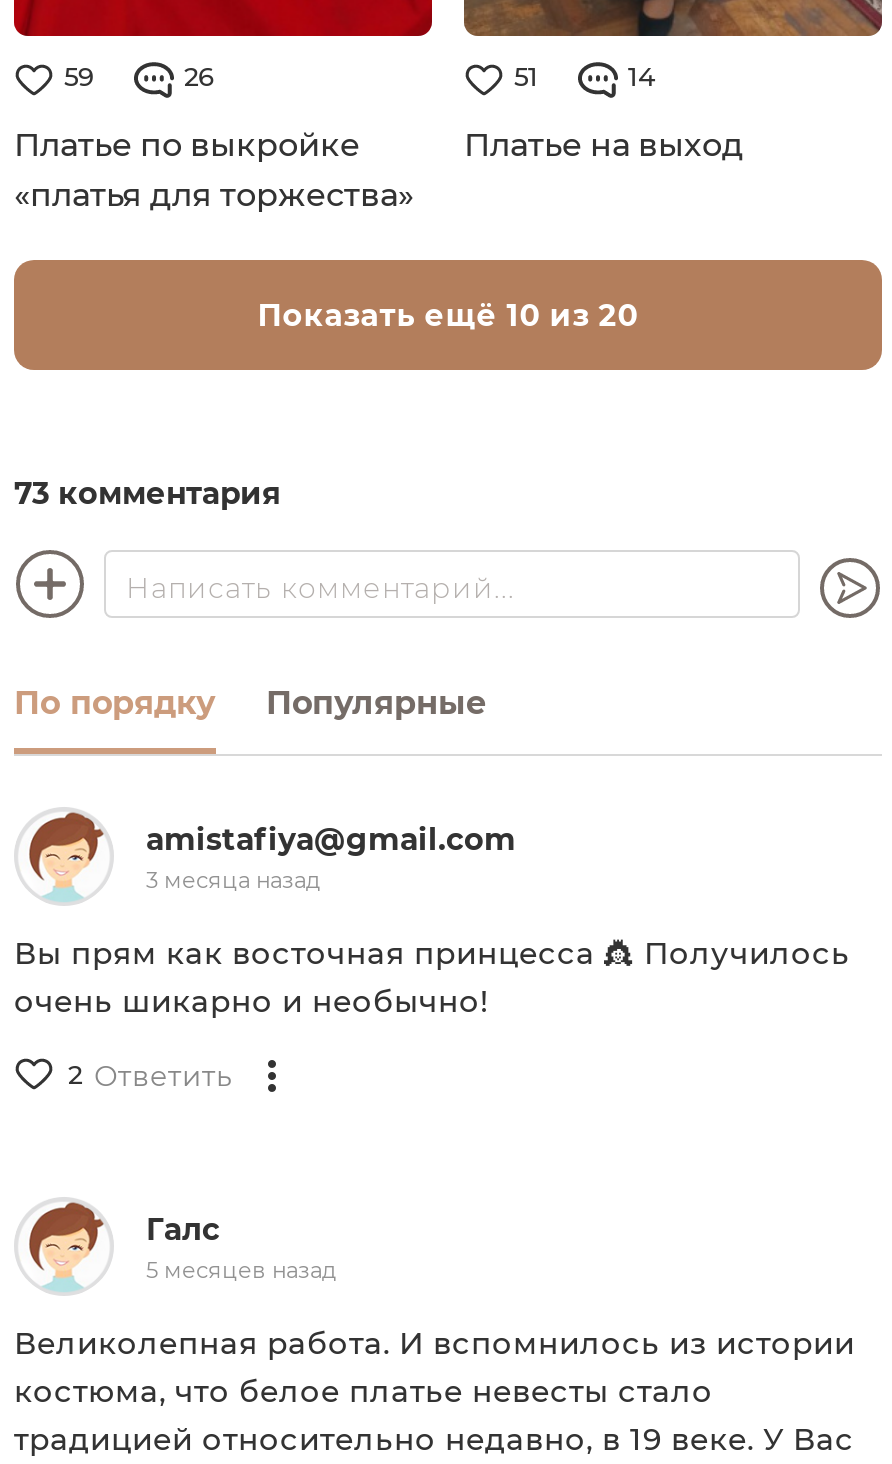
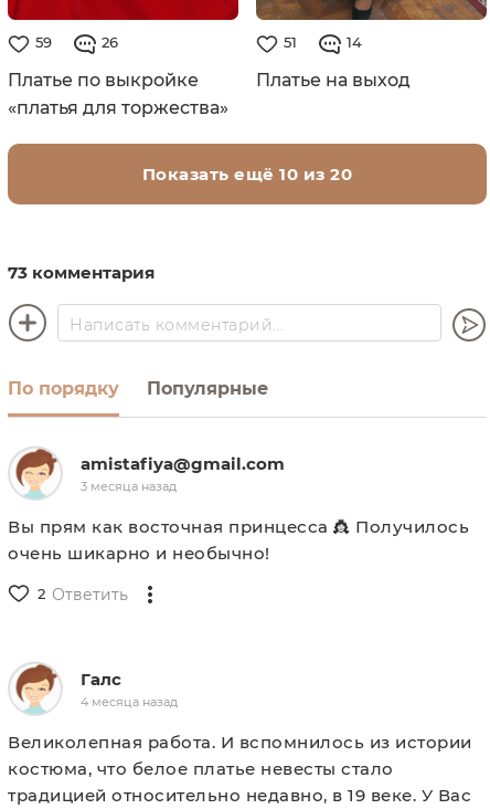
[146,1255,336,1283] 5 месяцев назад -> [81,694,178,709] 4 месяца назад

